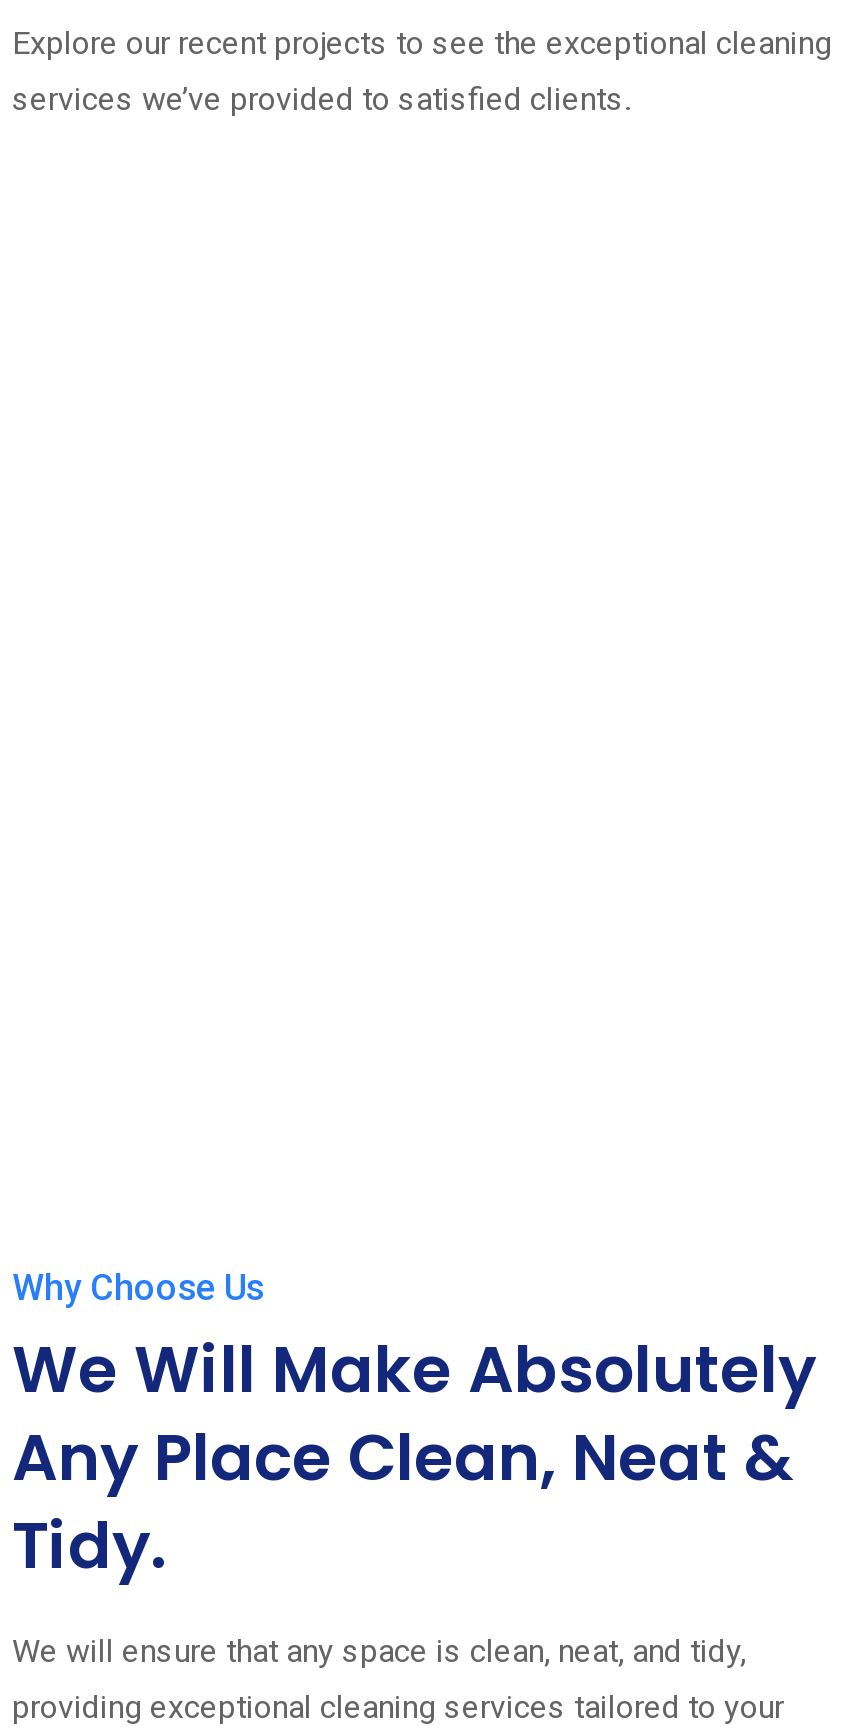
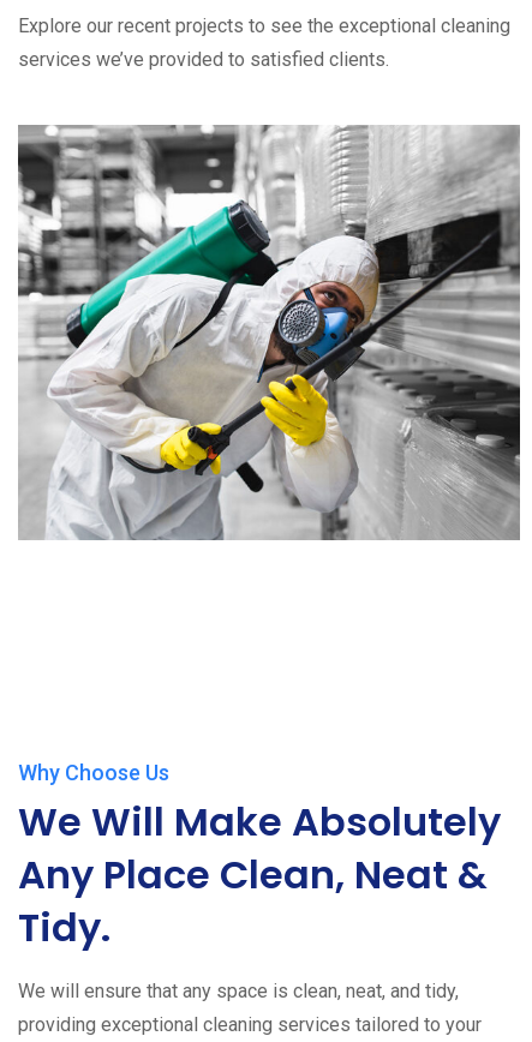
none -> [17,124,521,541] [image]

